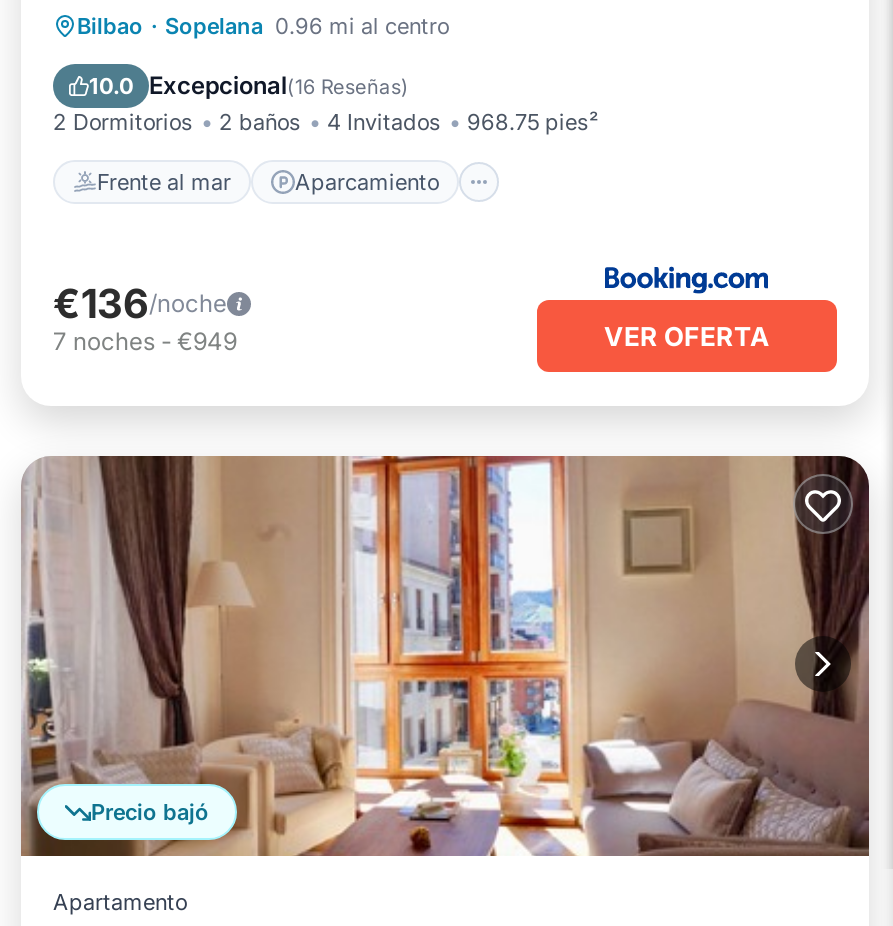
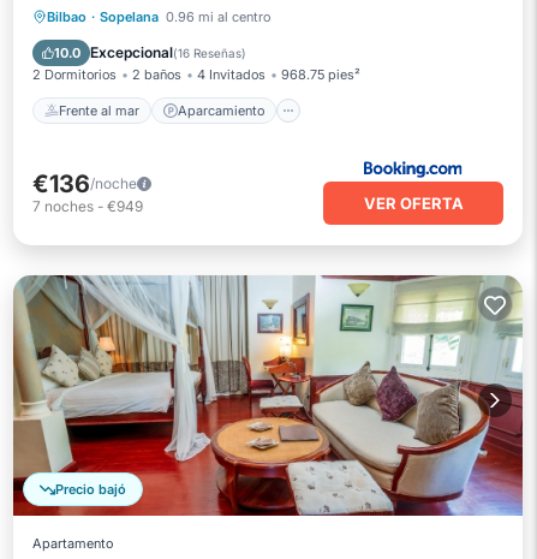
[19,454,871,858] [image] -> [13,275,523,517] [image]

